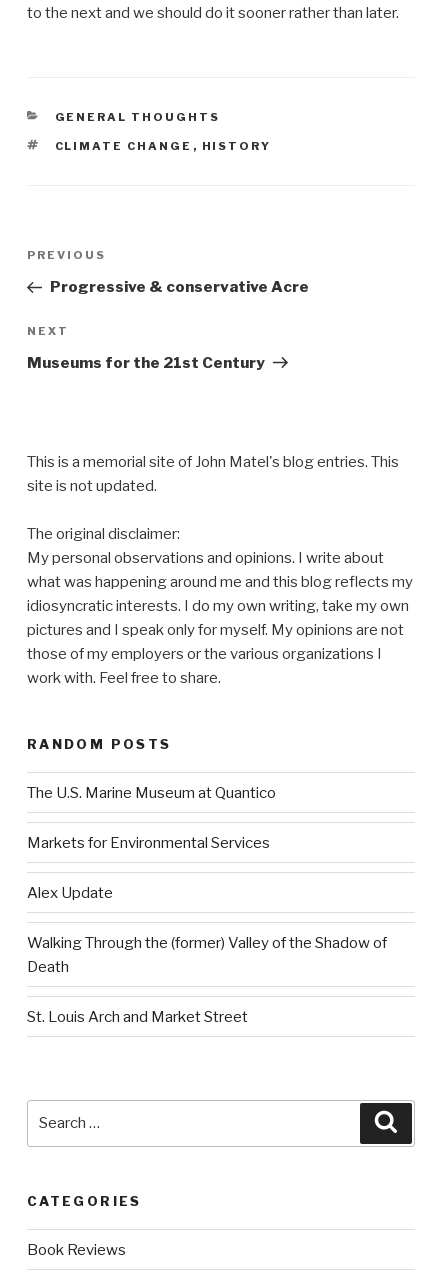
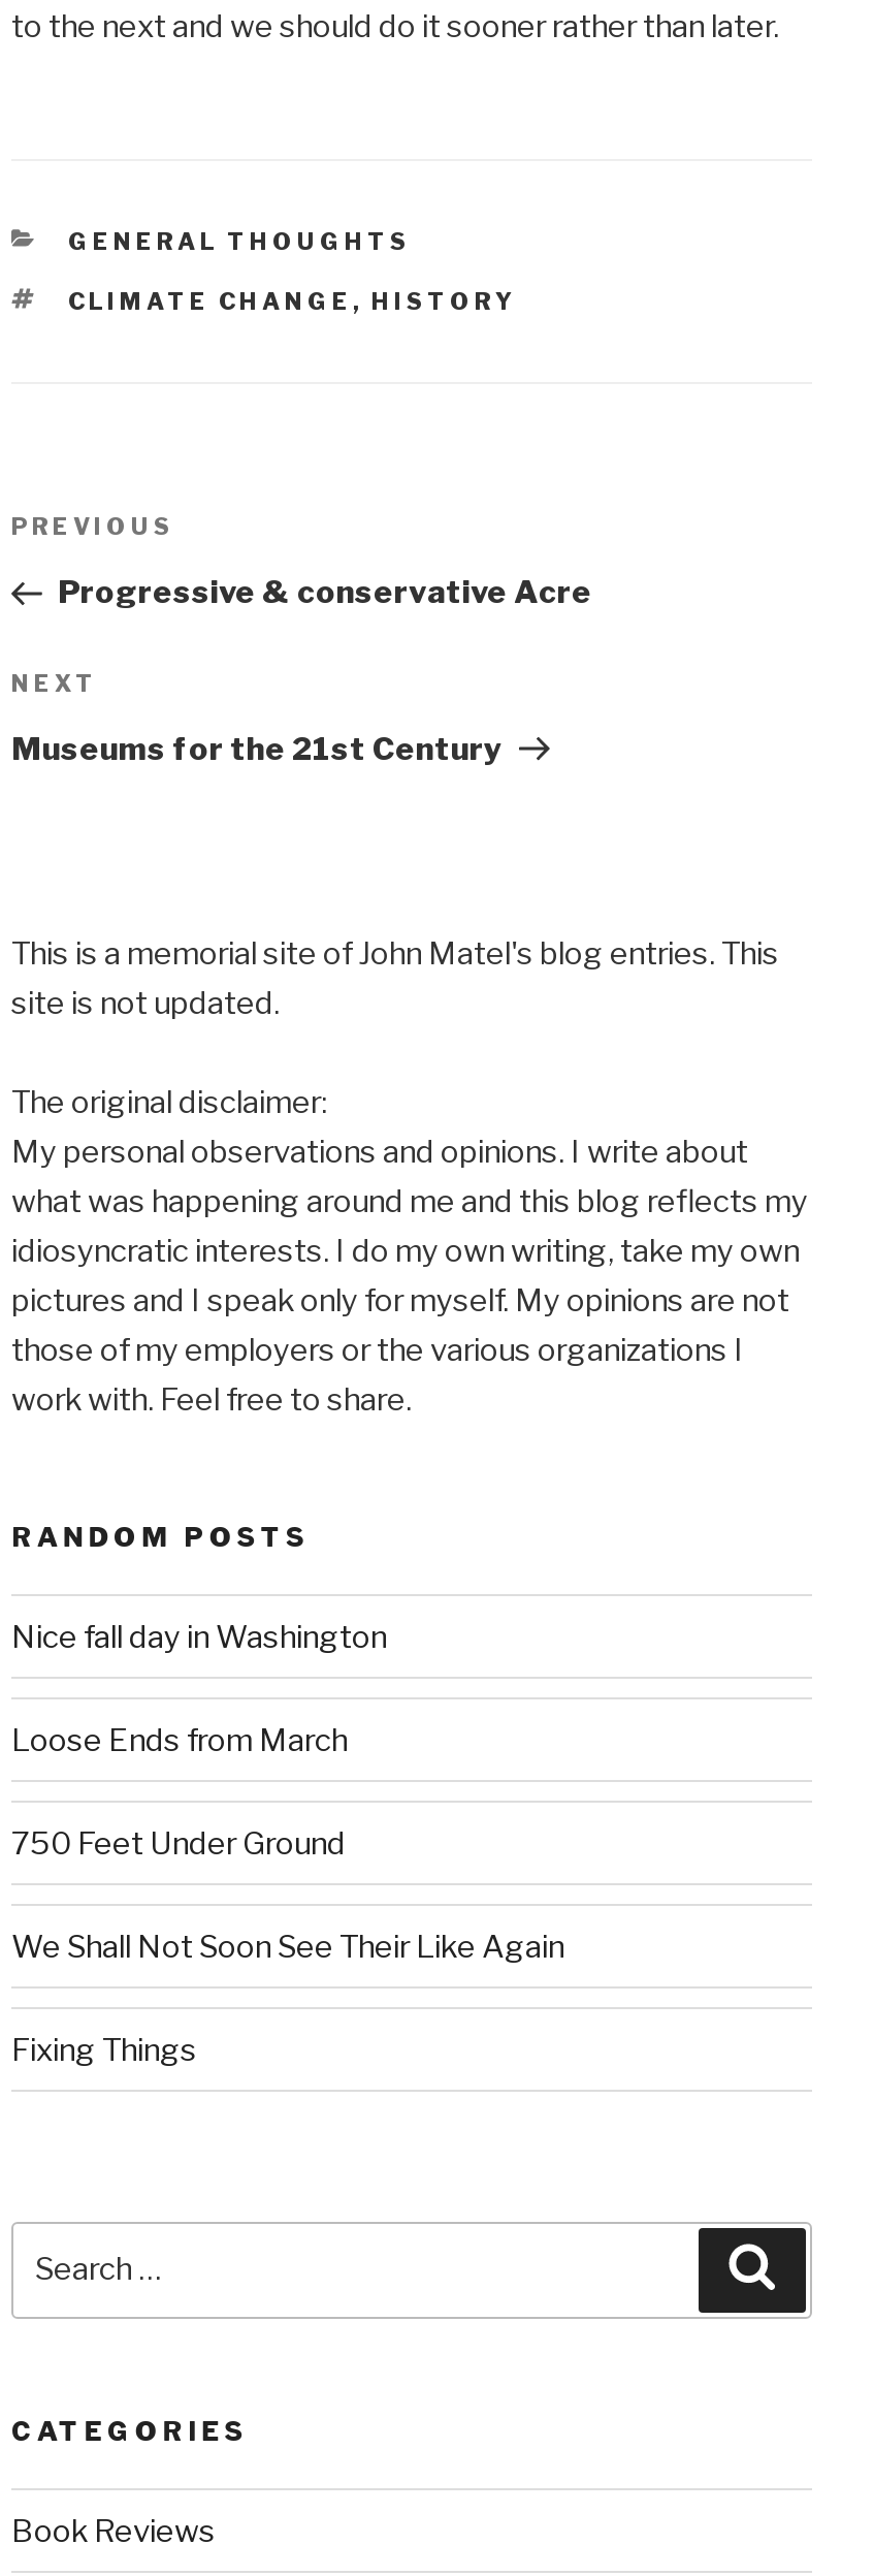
[27,784,276,802] The U.S. Marine Museum at Quantico -> [11,1618,387,1656] Nice fall day in Washington
[27,834,270,852] Markets for Environmental Services -> [11,1722,348,1759] Loose Ends from March
[27,884,113,902] Alex Update -> [11,1825,346,1862] 750 Feet Under Ground
[27,934,387,976] Walking Through the (former) Valley of the Shadow of | Death -> [11,1928,564,1965] We Shall Not Soon See Their Like Again
[27,1008,248,1026] St. Louis Arch and Market Street -> [11,2031,197,2069] Fixing Things

